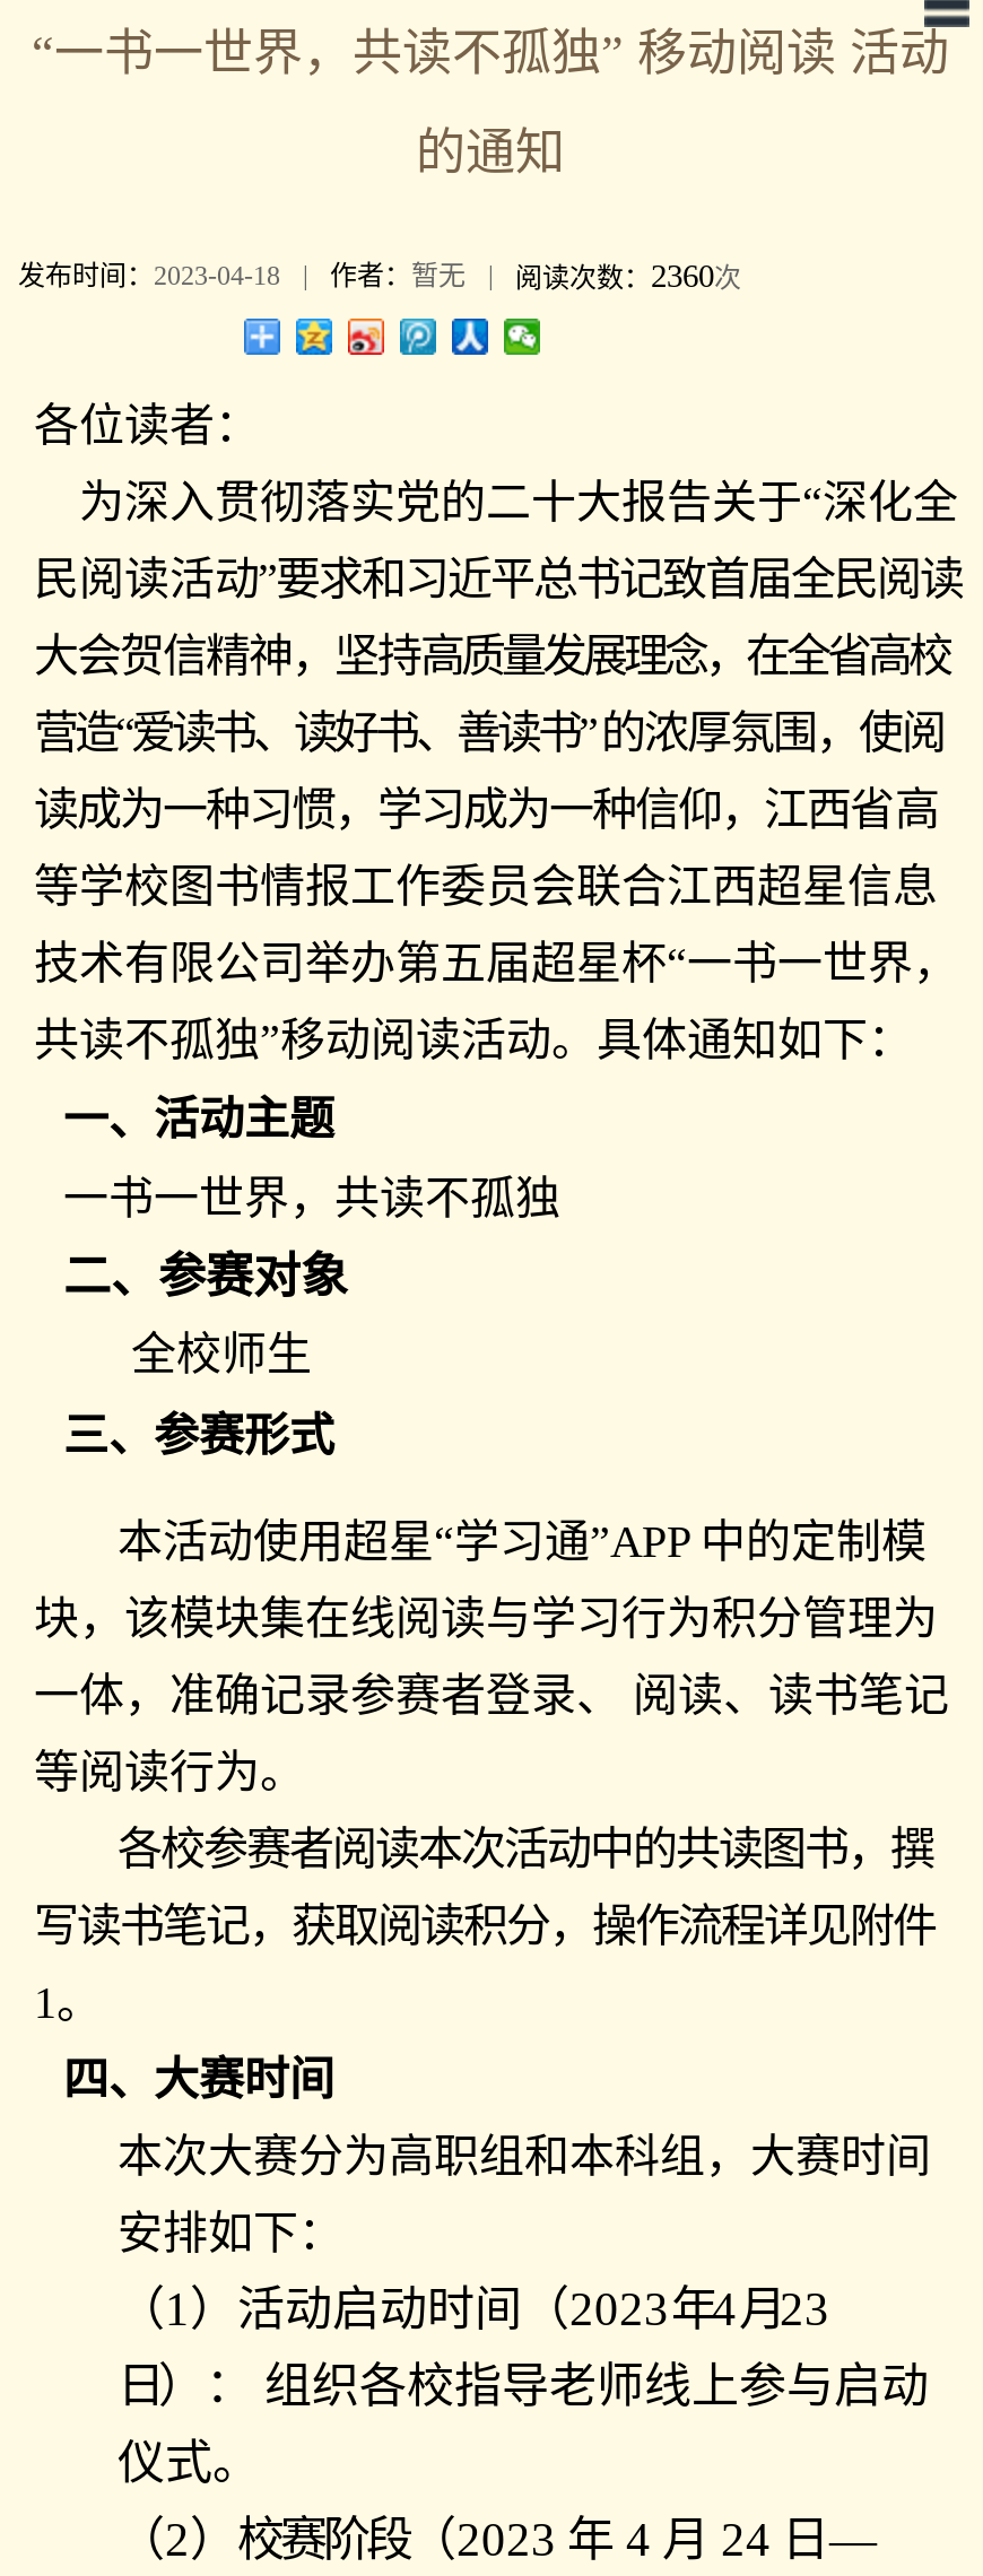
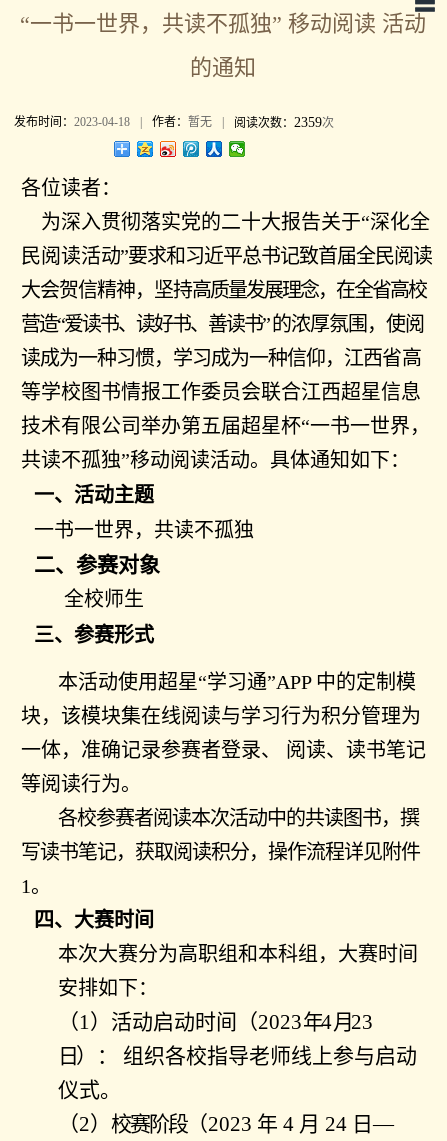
[18,257,741,293] 发布时间：2023-04-18 作者：暂无 阅读次数：2360次 -> [14,114,334,130] 发布时间：2023-04-18 作者：暂无 阅读次数：2359次

